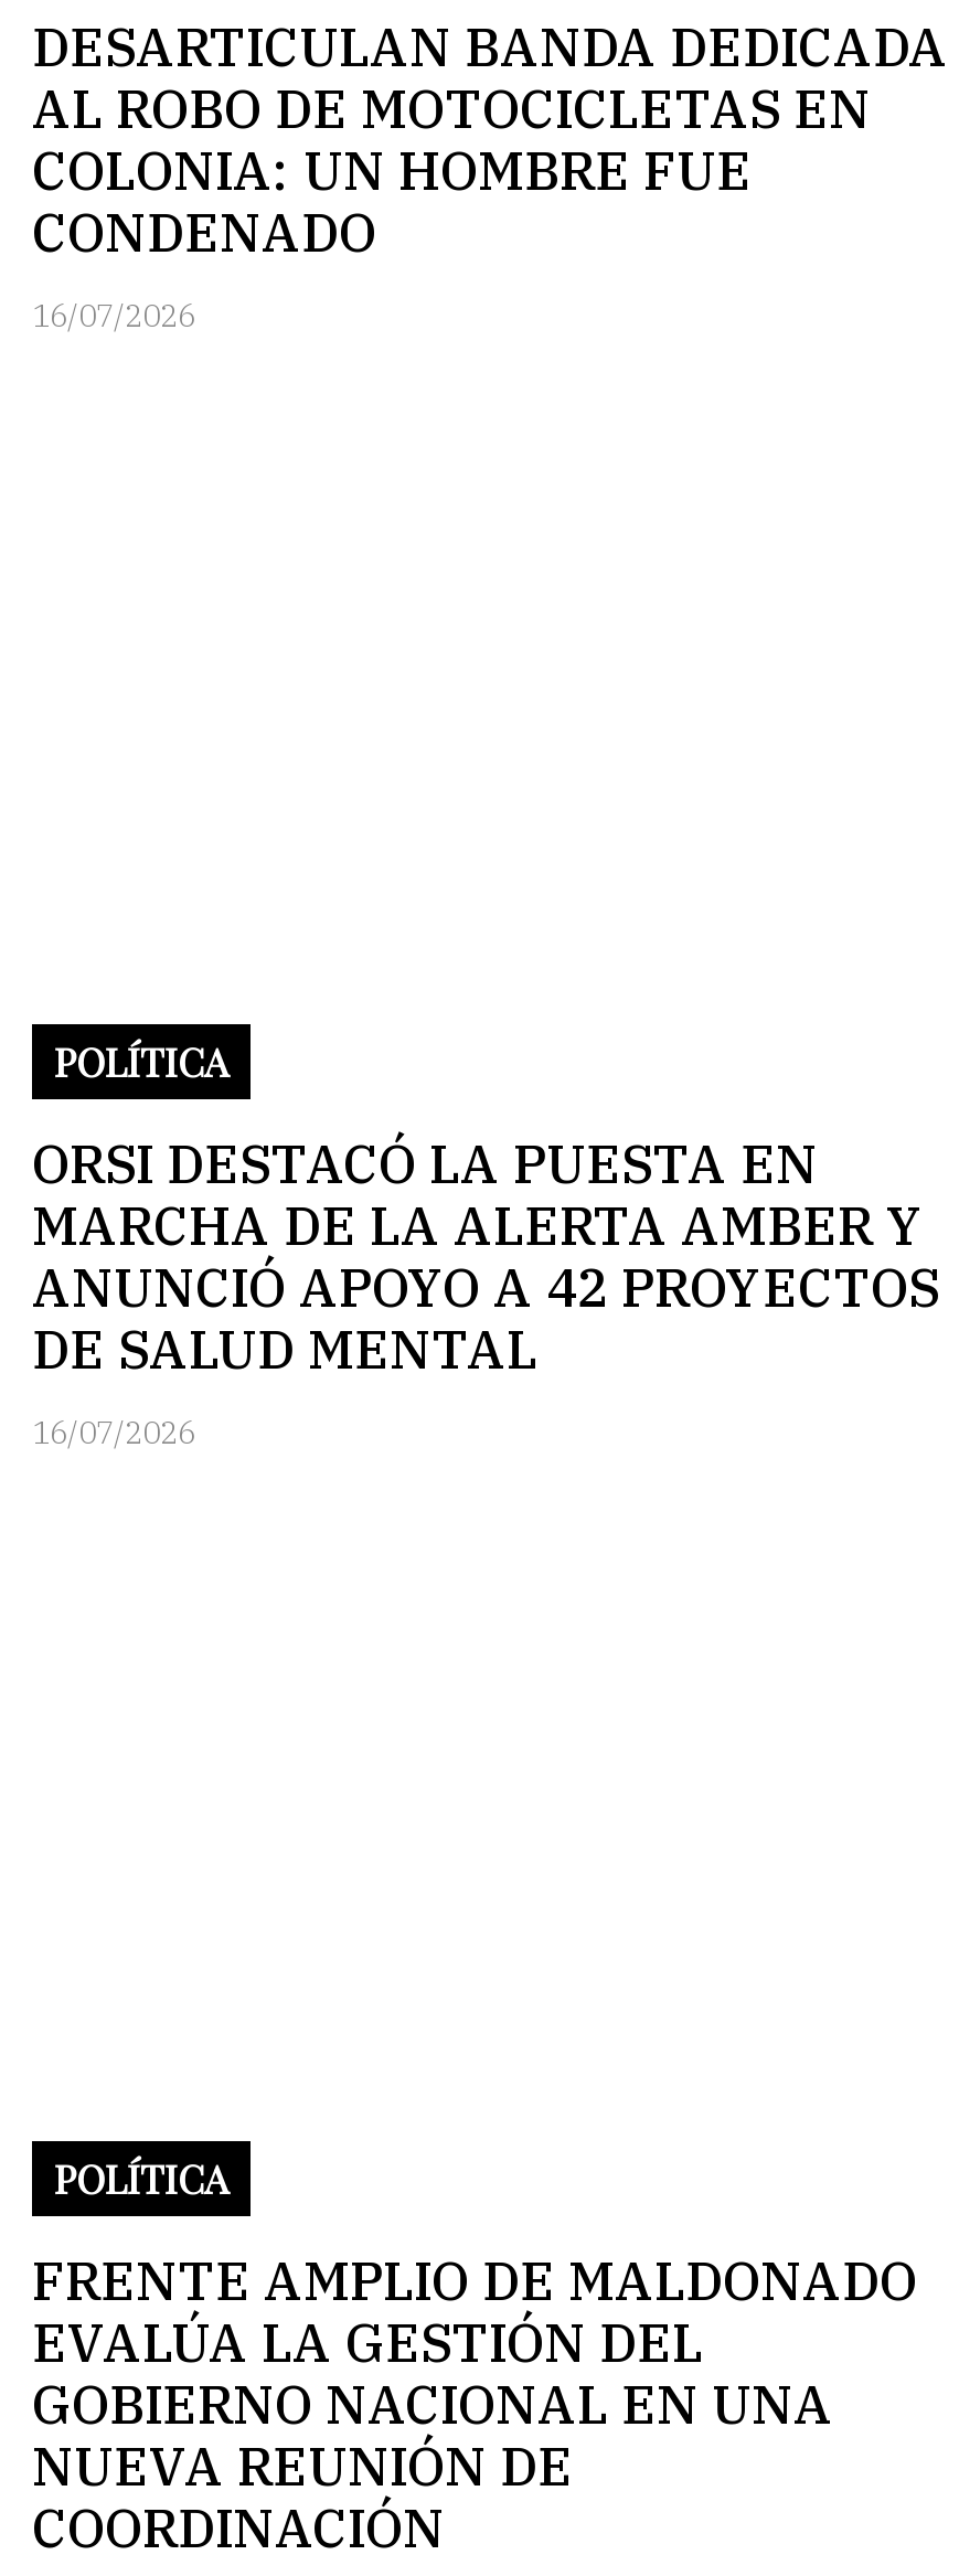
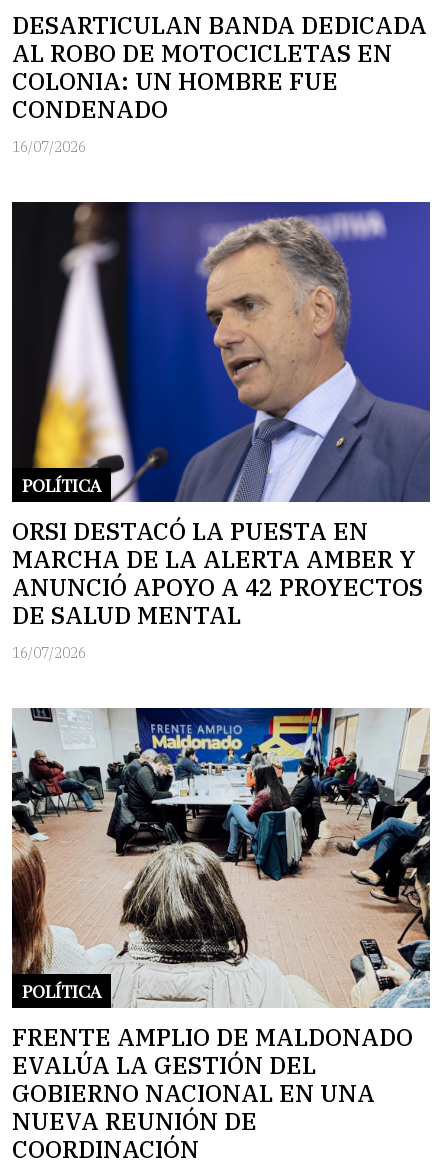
none -> [11,201,431,503] [image]
none -> [11,707,431,1009] [image]

